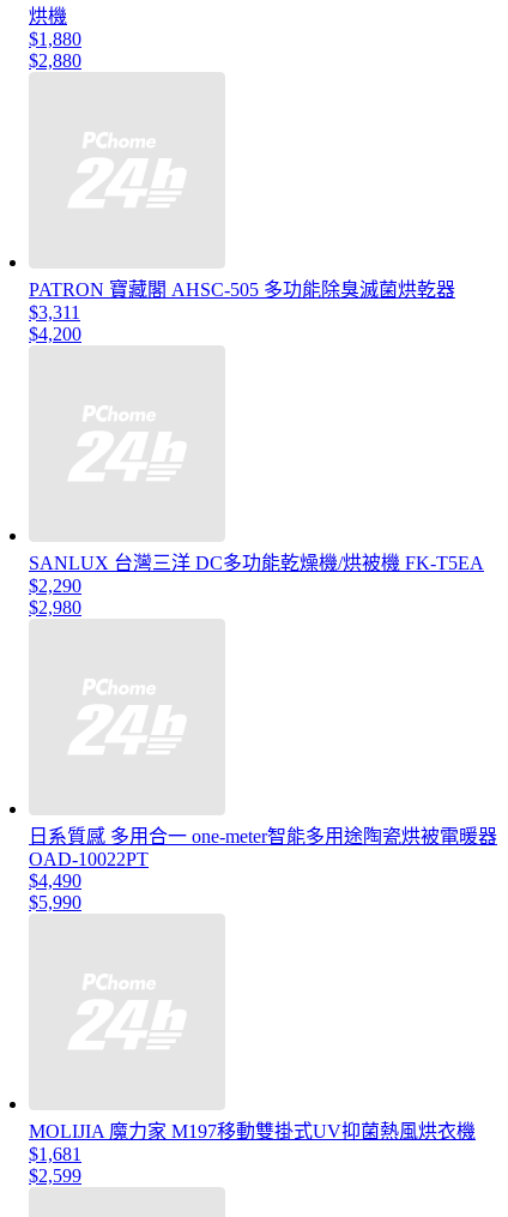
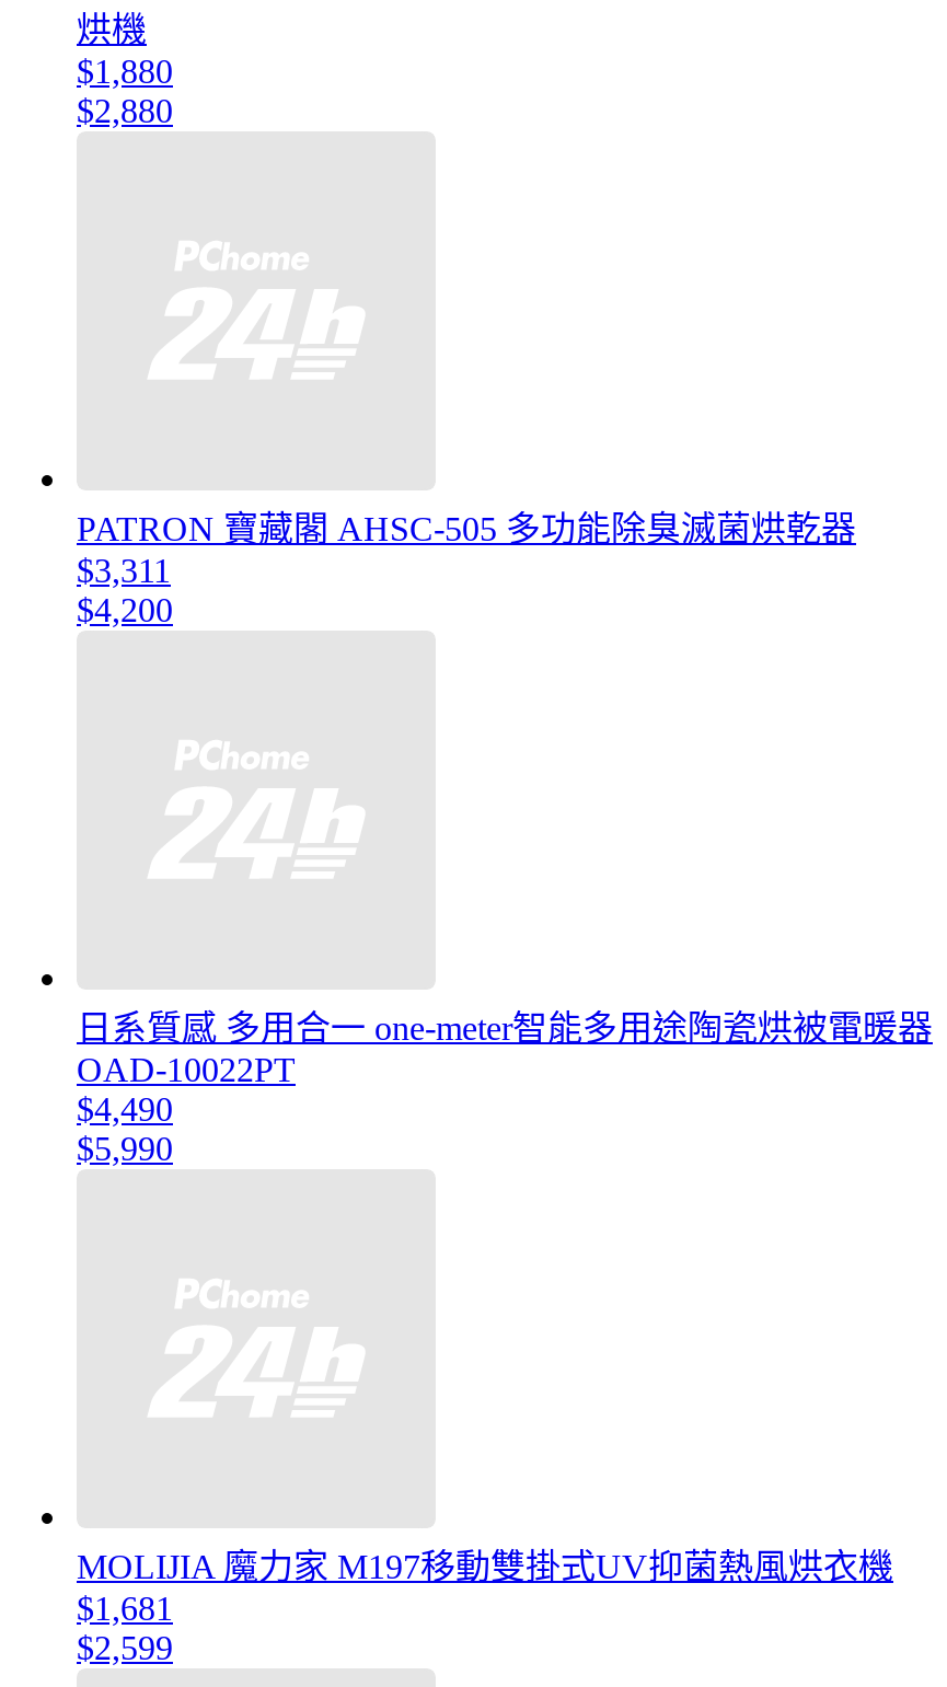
[29,553,484,618] SANLUX 台灣三洋 DC多功能乾燥機/烘被機 FK-T5EA | $2,290 | $2,980 -> none

